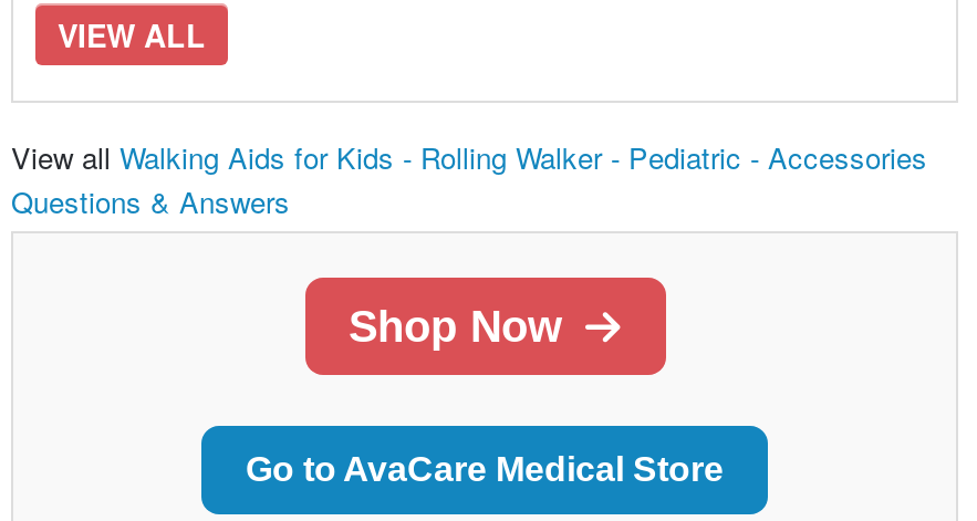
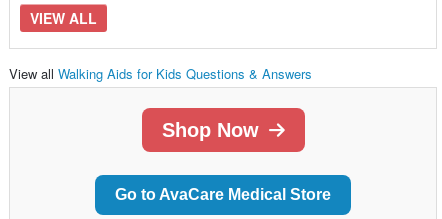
[11,136,927,222] View all Walking Aids for Kids - Rolling Walker - Pediatric - Accessories | Questions & Answers -> [9,64,312,83] View all Walking Aids for Kids Questions & Answers

